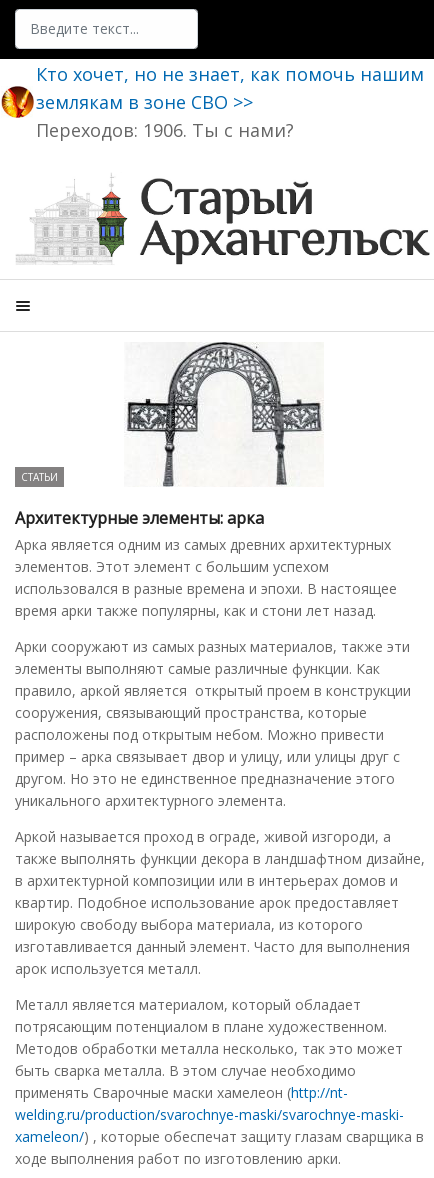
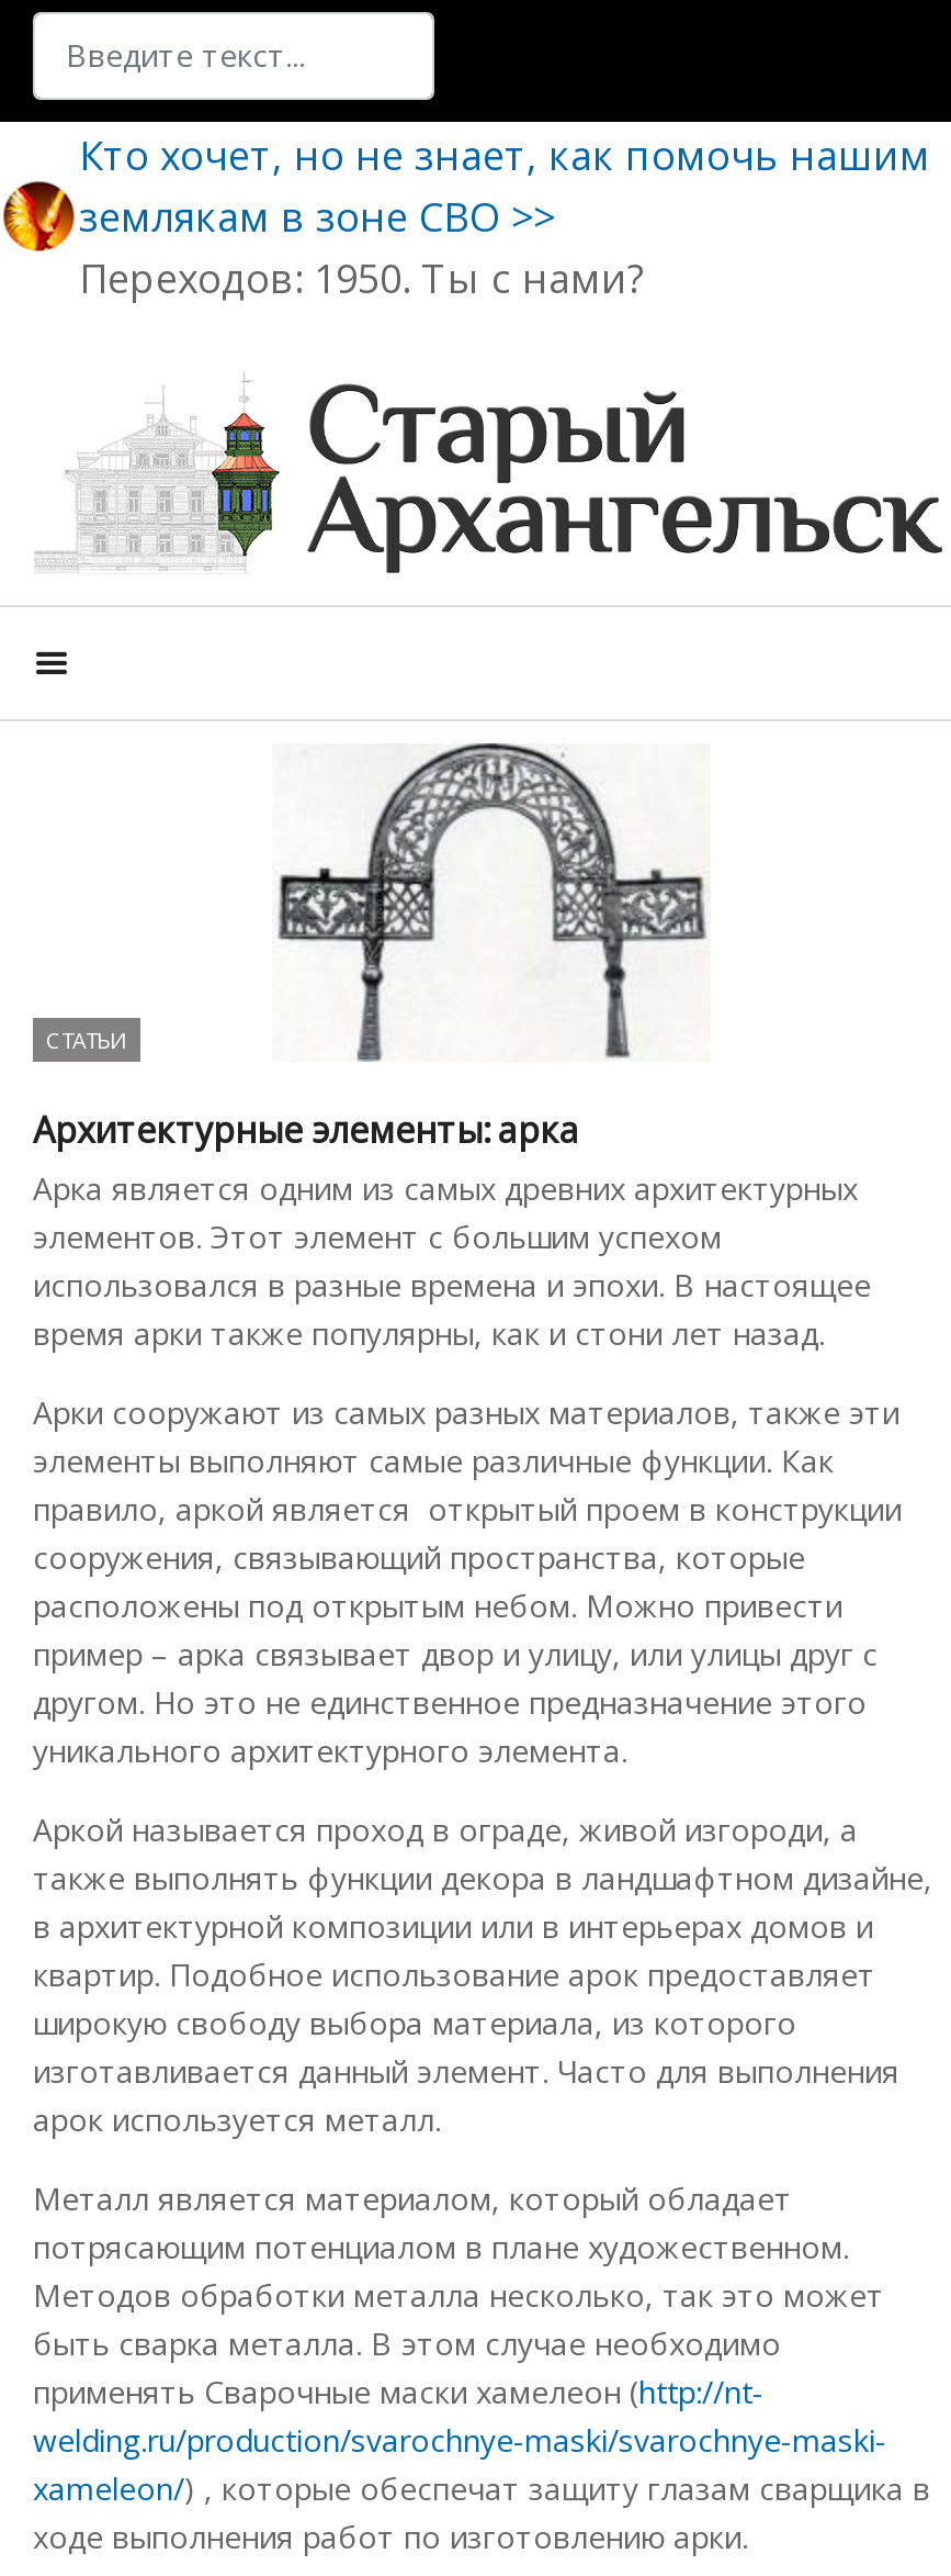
[36,118,294,142] Переходов: 1906. Ты с нами? -> [79,251,645,304] Переходов: 1950. Ты с нами?

